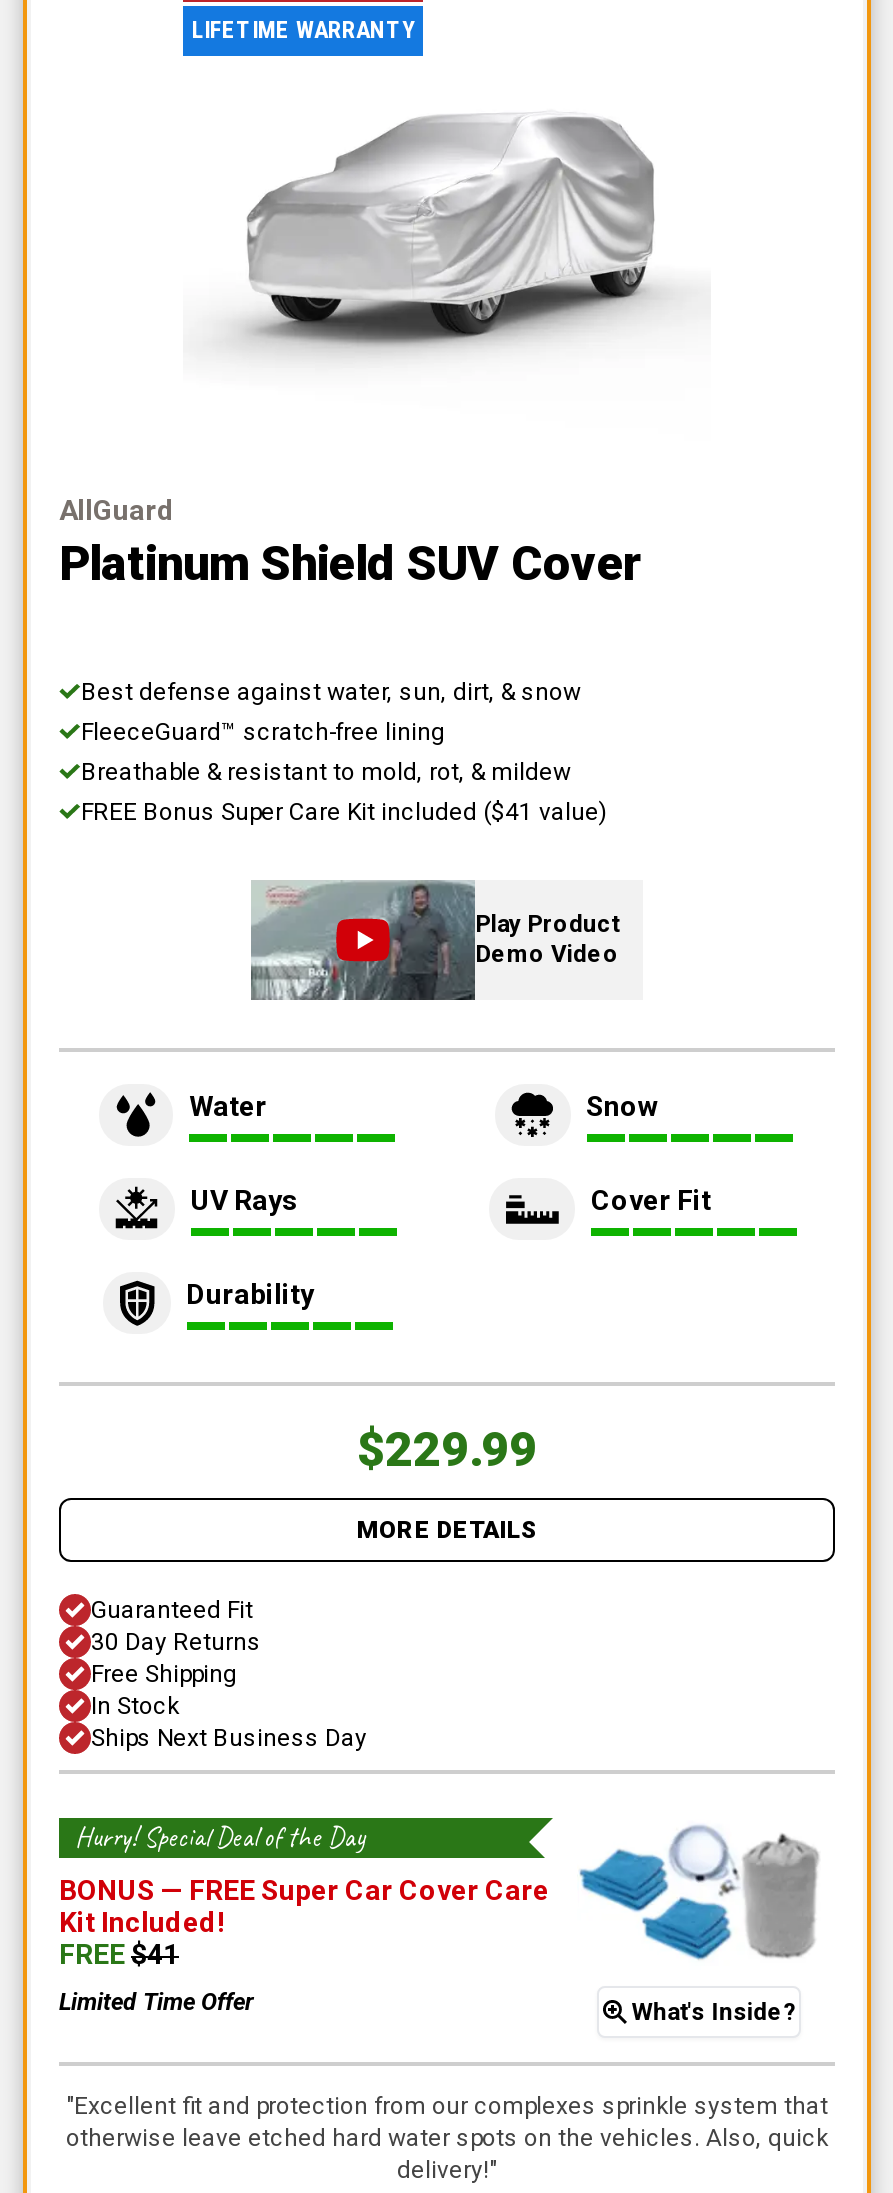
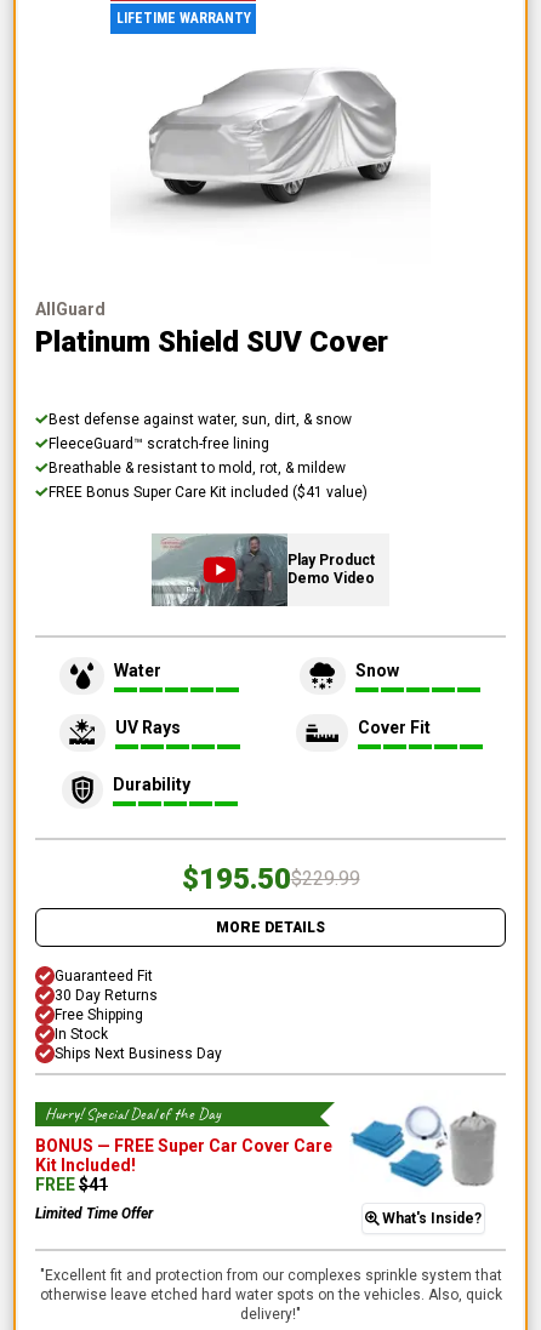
[357,1422,537,1478] $229.99 -> [181,862,360,896] $195.50$229.99

